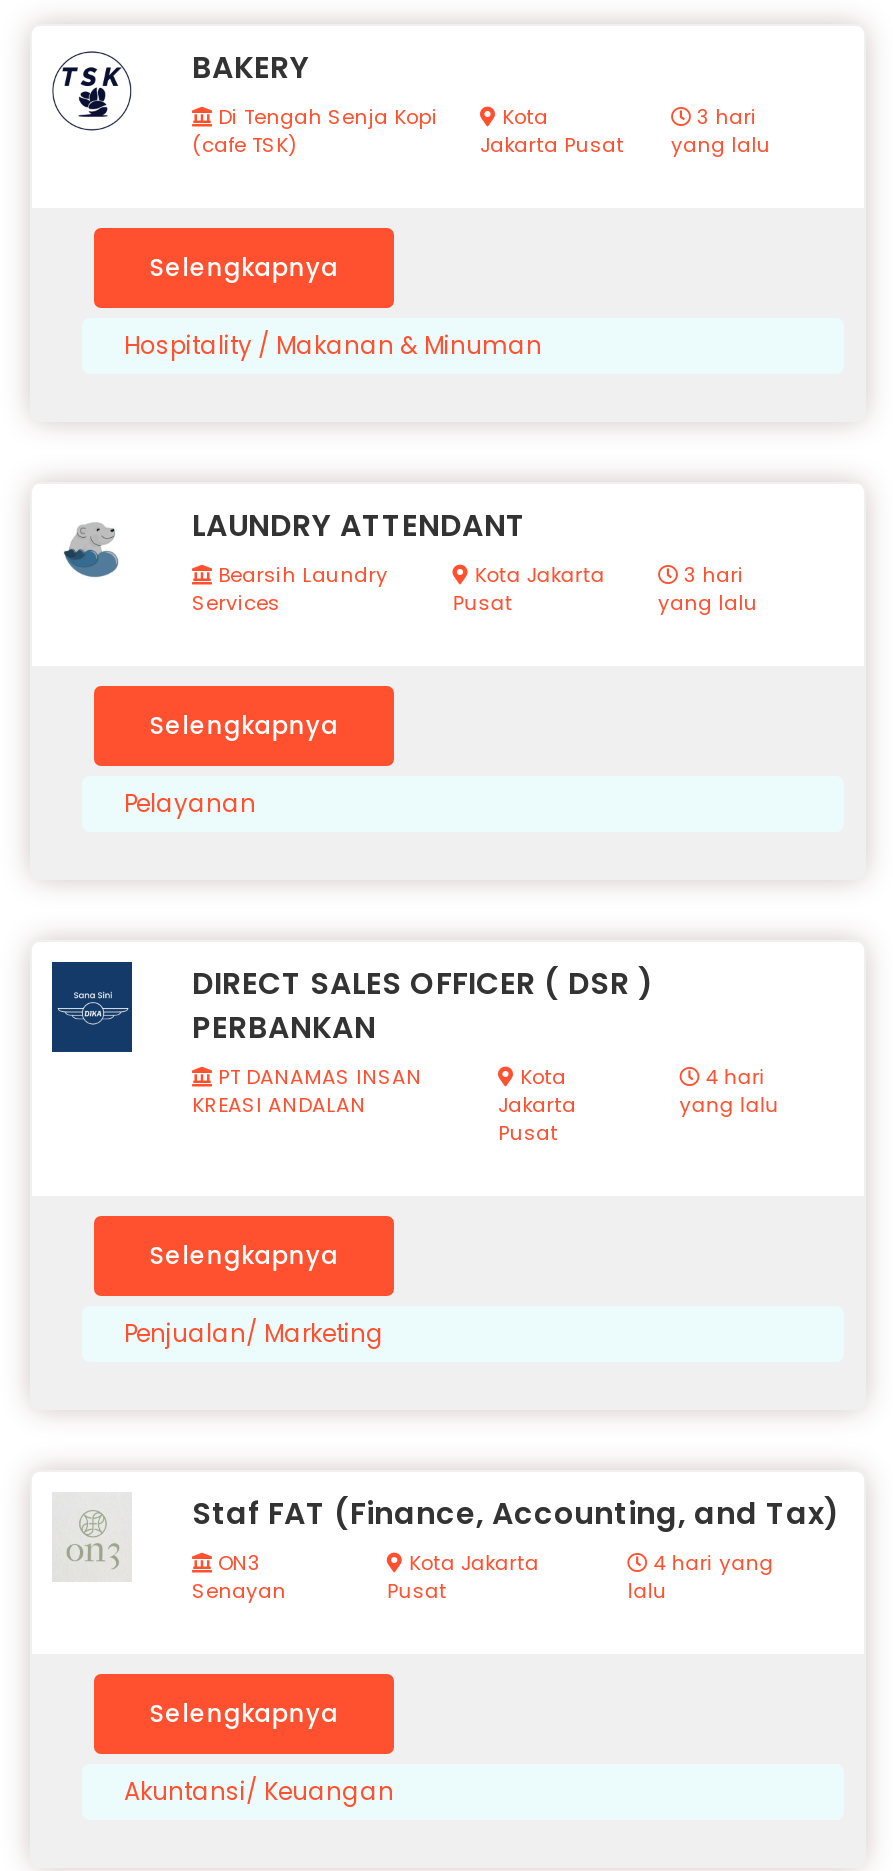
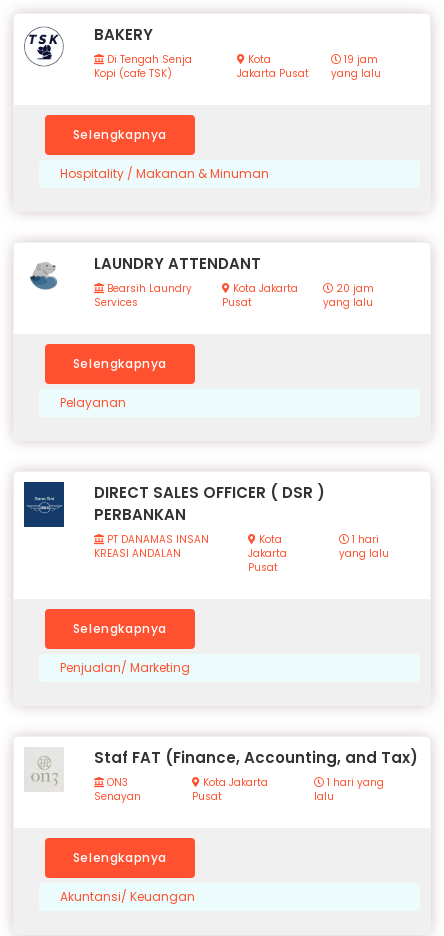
[691,102,757,132] 3 hari -> [341,52,378,67] 19 jam
[678,560,744,590] 3 hari -> [333,281,374,296] 20 jam
[699,1062,765,1092] 4 hari -> [349,532,379,547] 1 hari
[647,1548,773,1578] 4 hari yang -> [323,775,383,790] 1 hari yang

